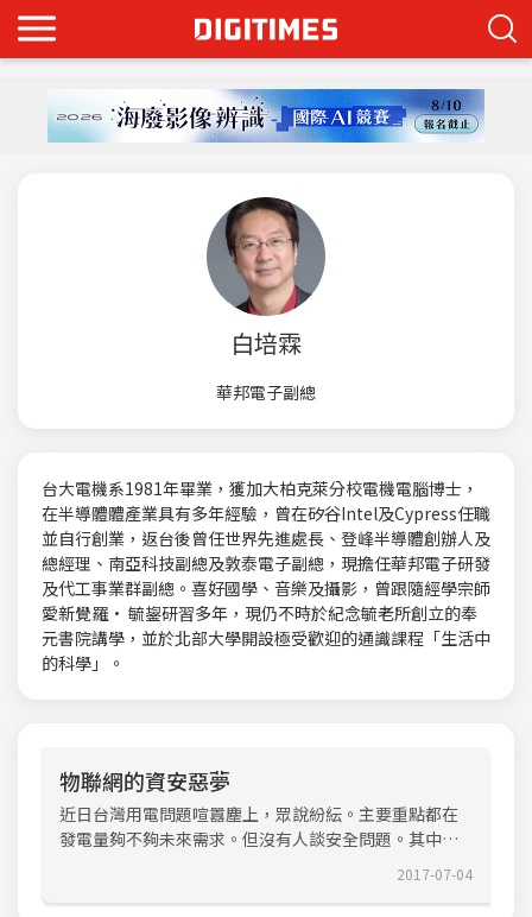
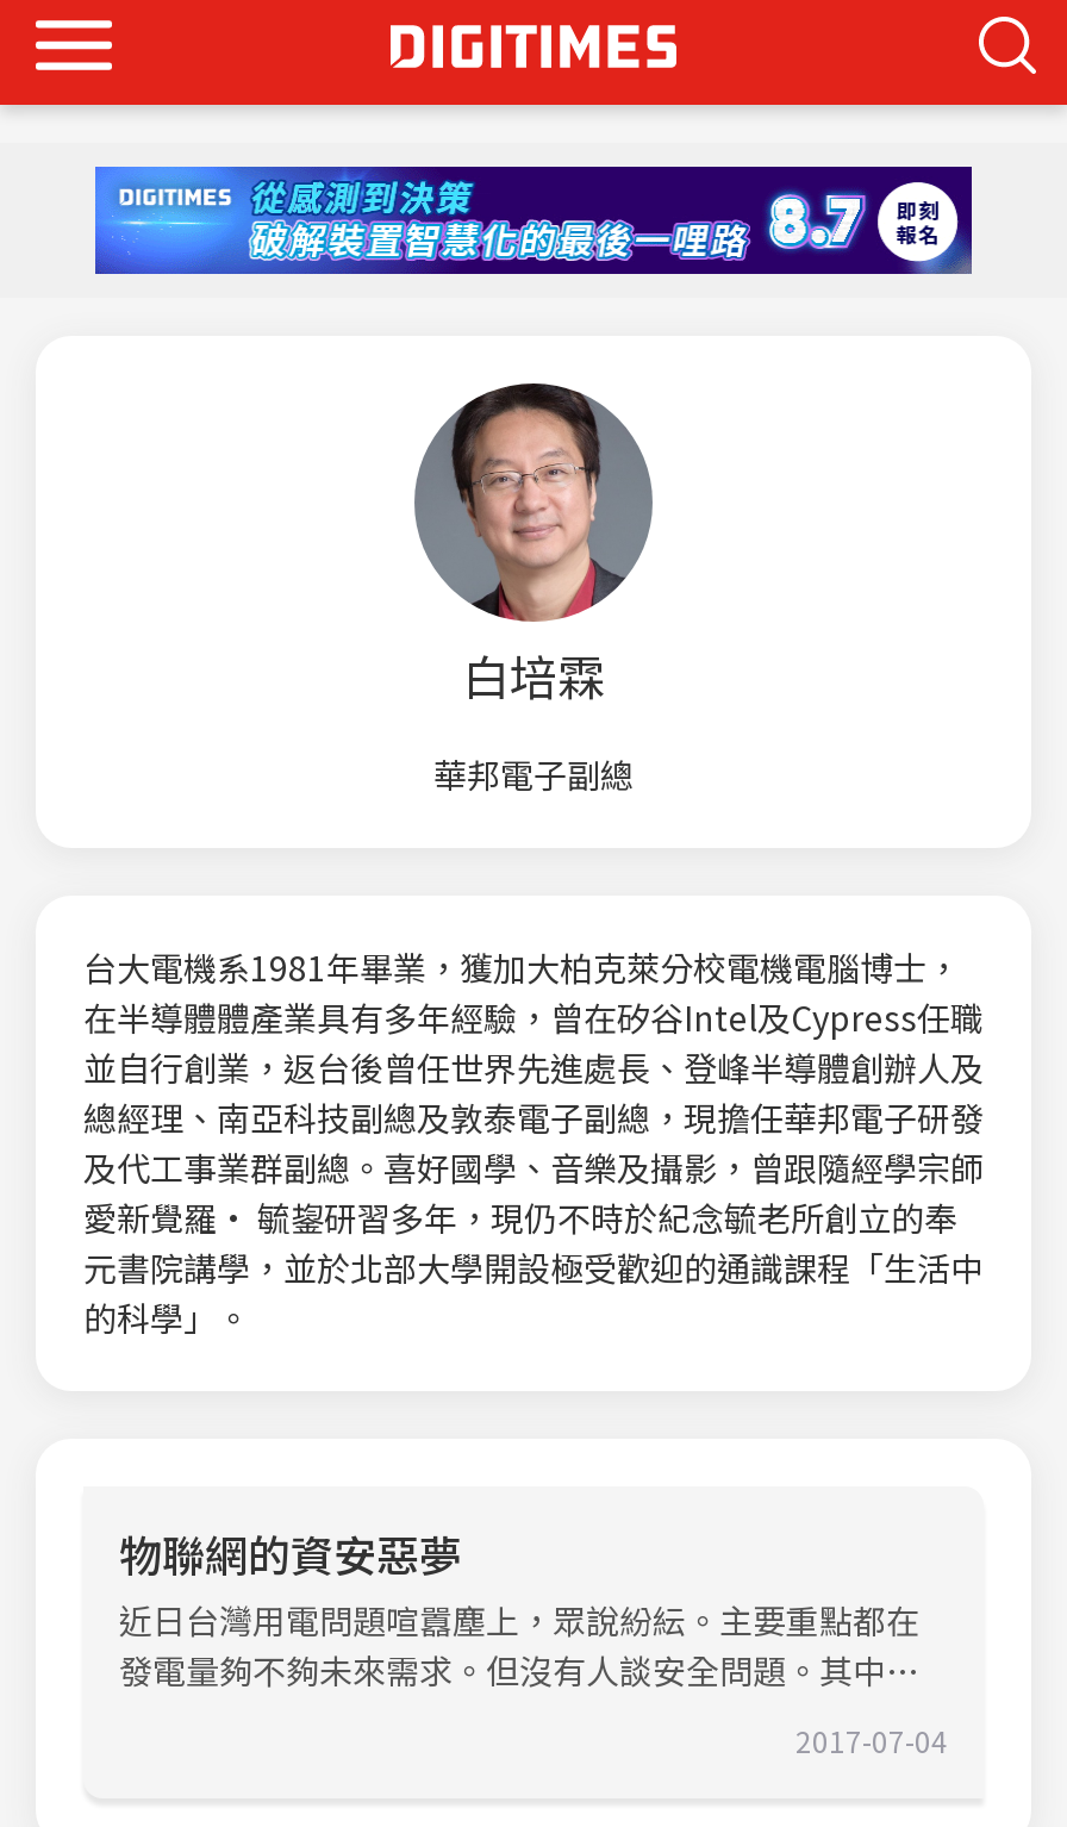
[47,88,484,144] [image] -> [93,164,974,276] [image]

